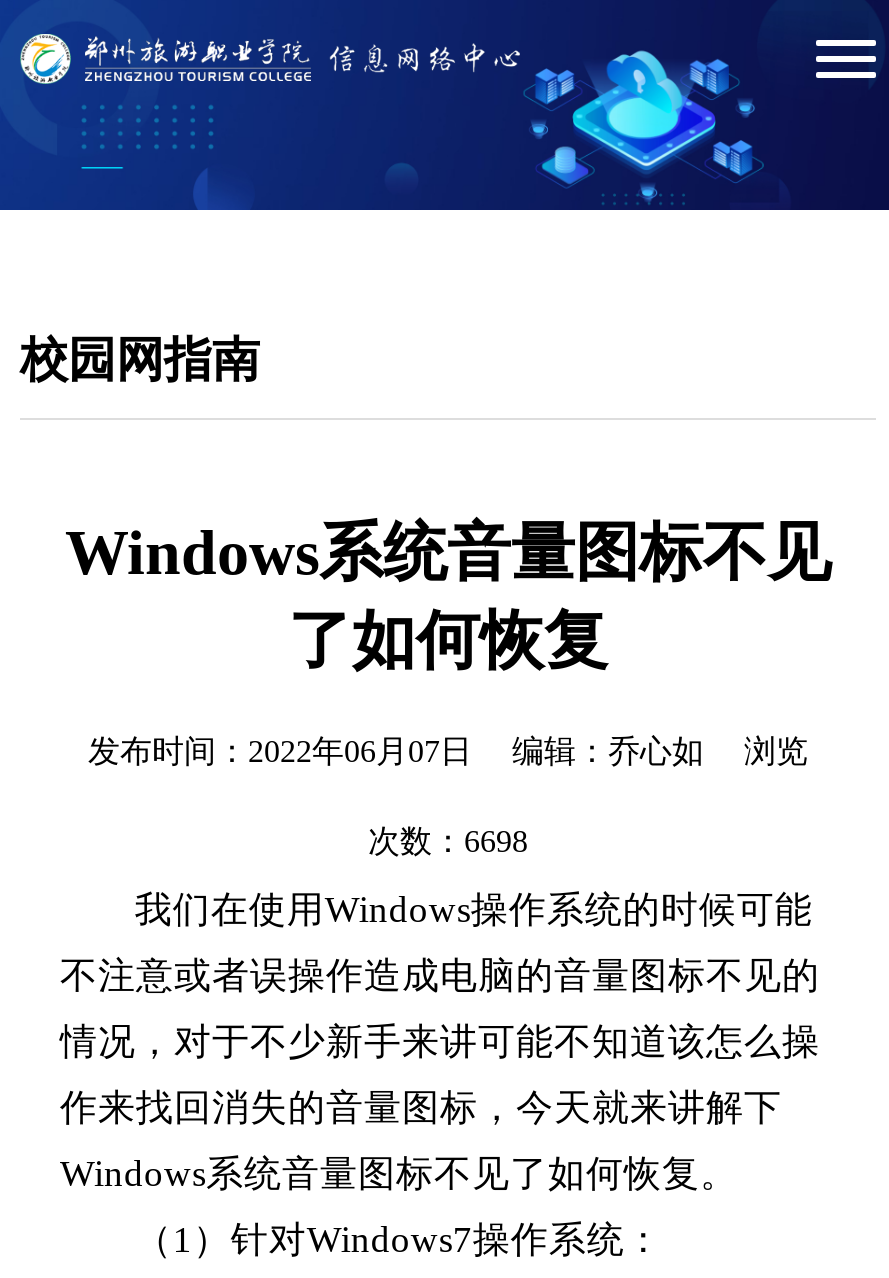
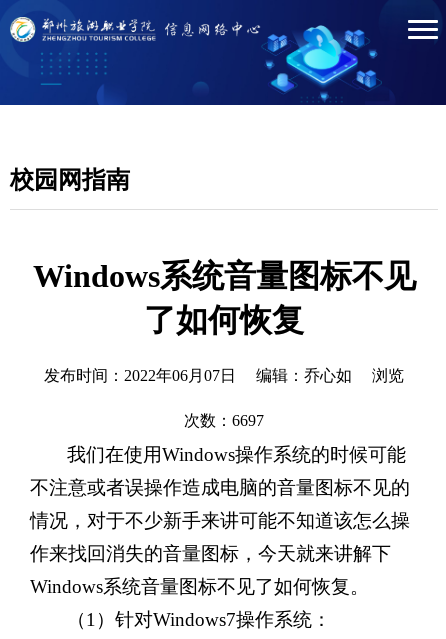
[368,824,528,858] 次数：6698 -> [184,412,264,429] 次数：6697

